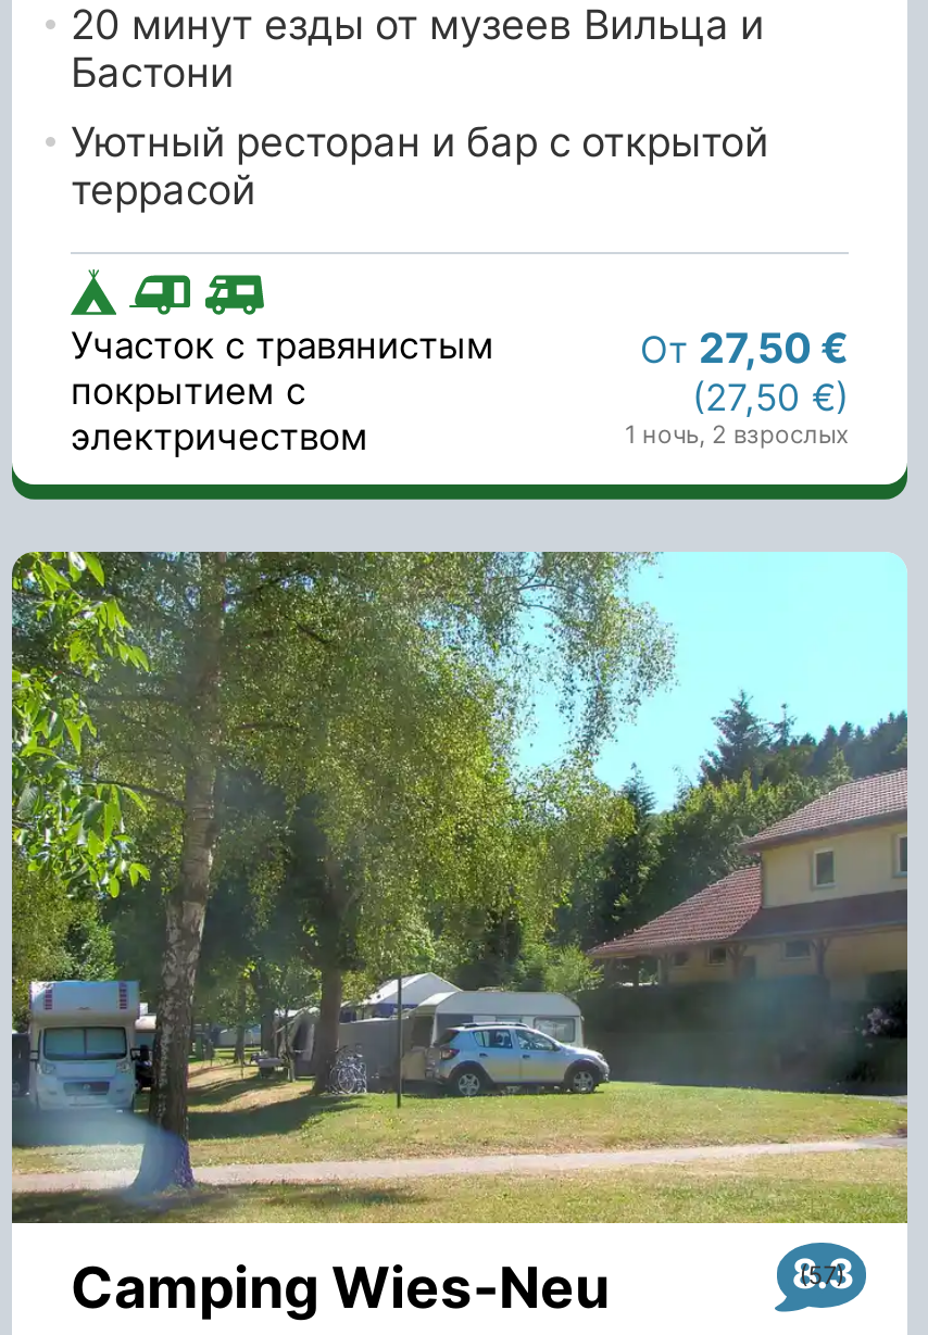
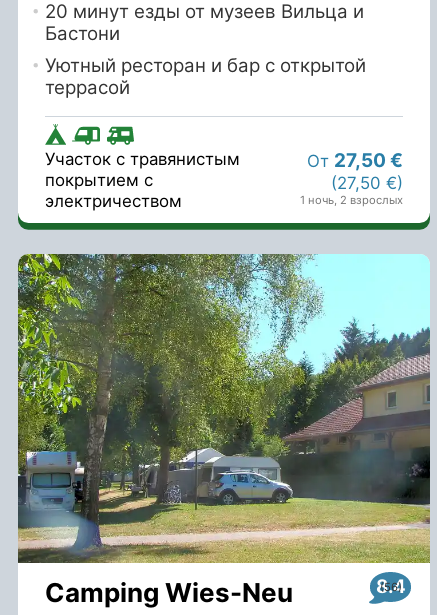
[792,1249,853,1299] 8.3 -> [376,575,405,598] 8.4

